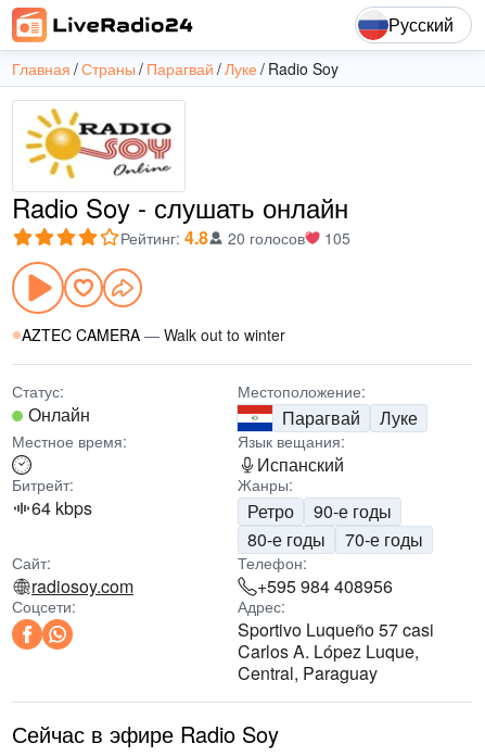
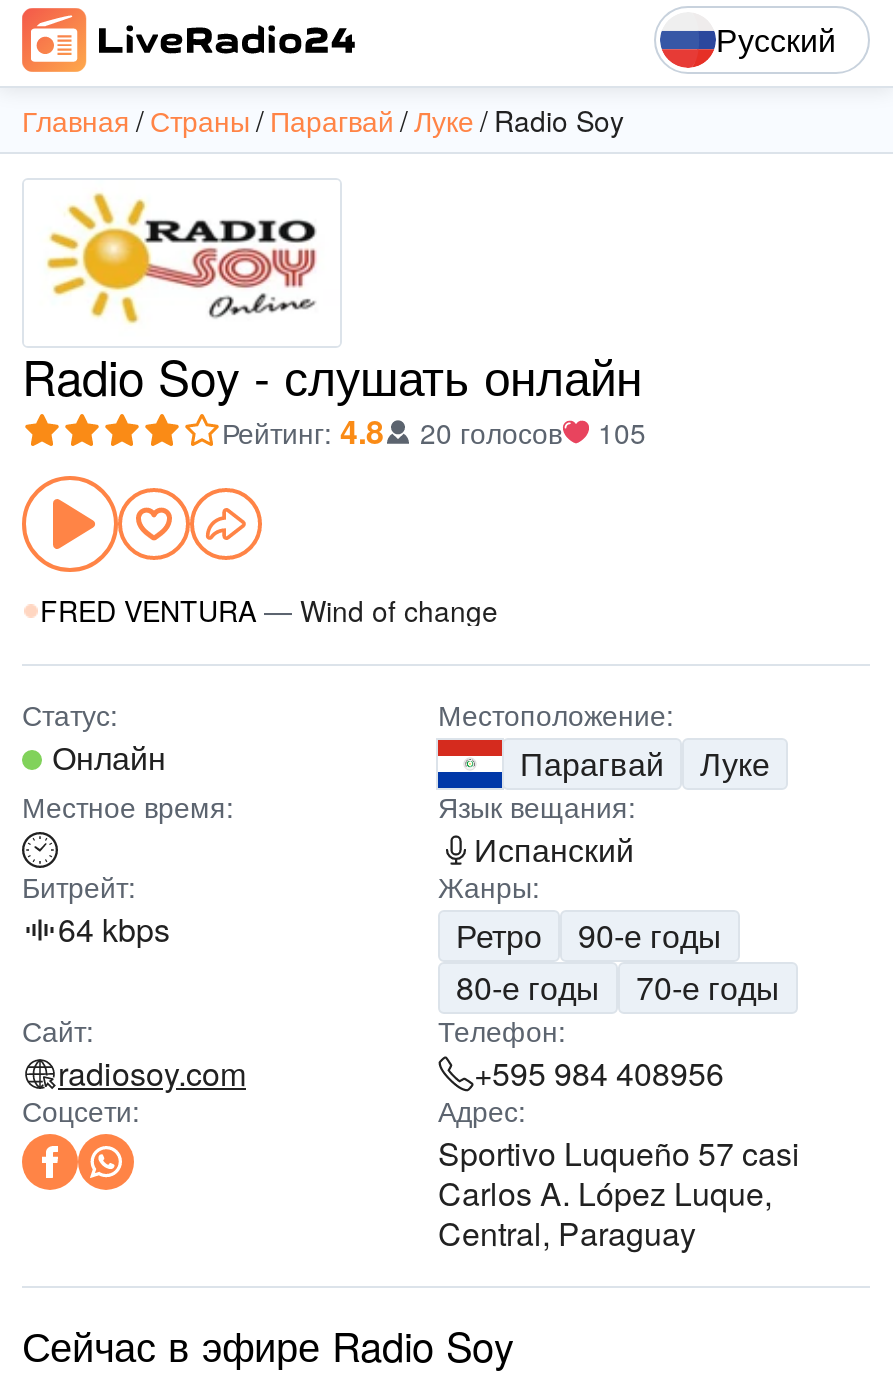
[22,324,285,345] AZTEC CAMERA — Walk out to winter -> [40,590,498,630] FRED VENTURA — Wind of change

